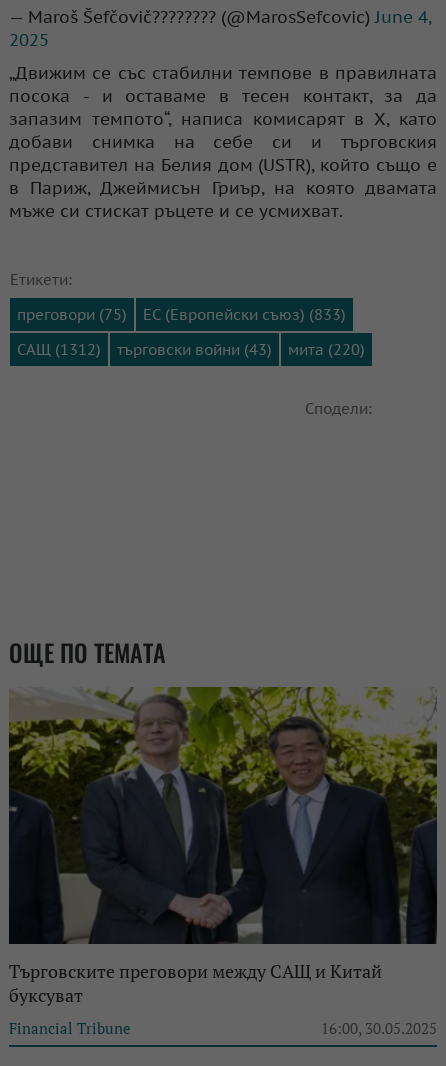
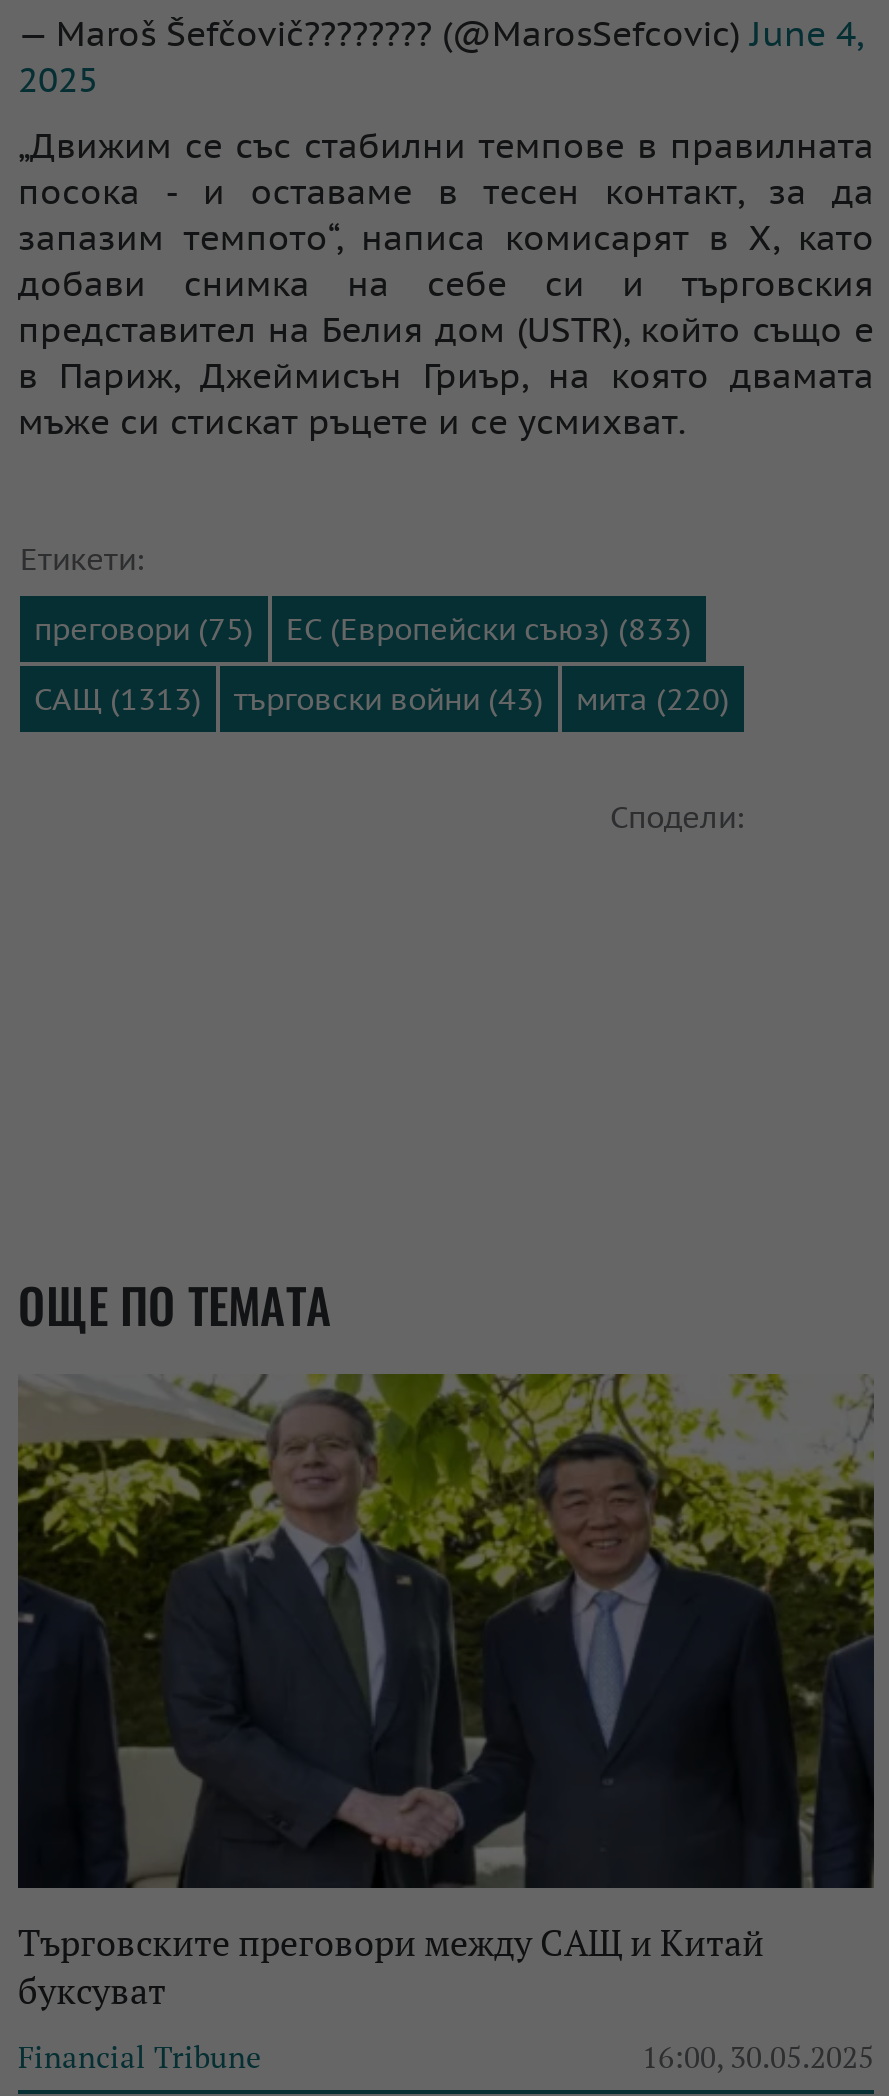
[17,340,365,359] САЩ (1312) търговски войни (43) мита (220) -> [34,680,730,718] САЩ (1313) търговски войни (43) мита (220)

